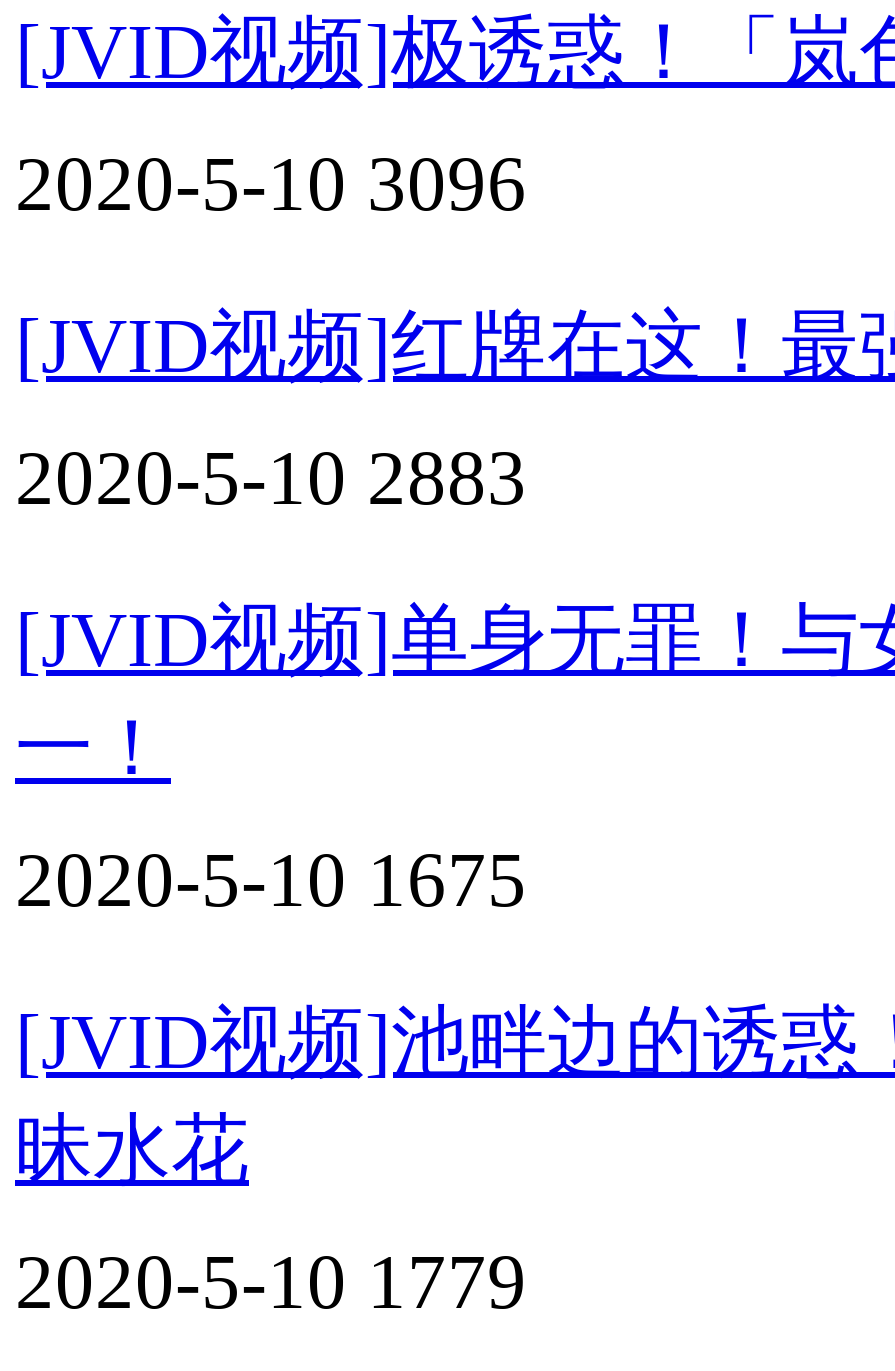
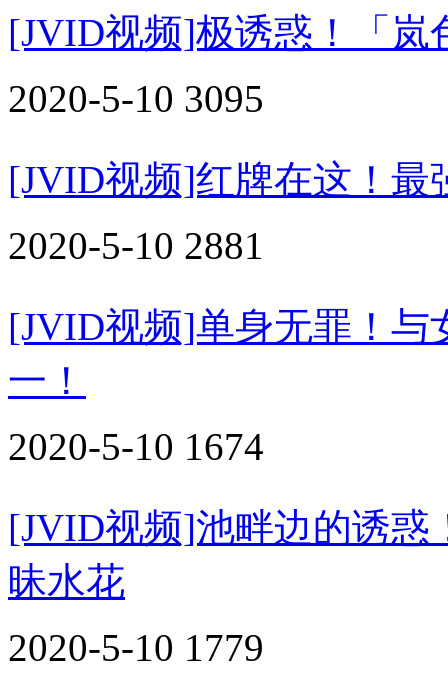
[15,140,527,226] 2020-5-10 3096 -> [8,77,264,120] 2020-5-10 3095
[15,434,527,520] 2020-5-10 2883 -> [8,224,264,267] 2020-5-10 2881
[15,836,527,922] 2020-5-10 1675 -> [8,425,264,468] 2020-5-10 1674

